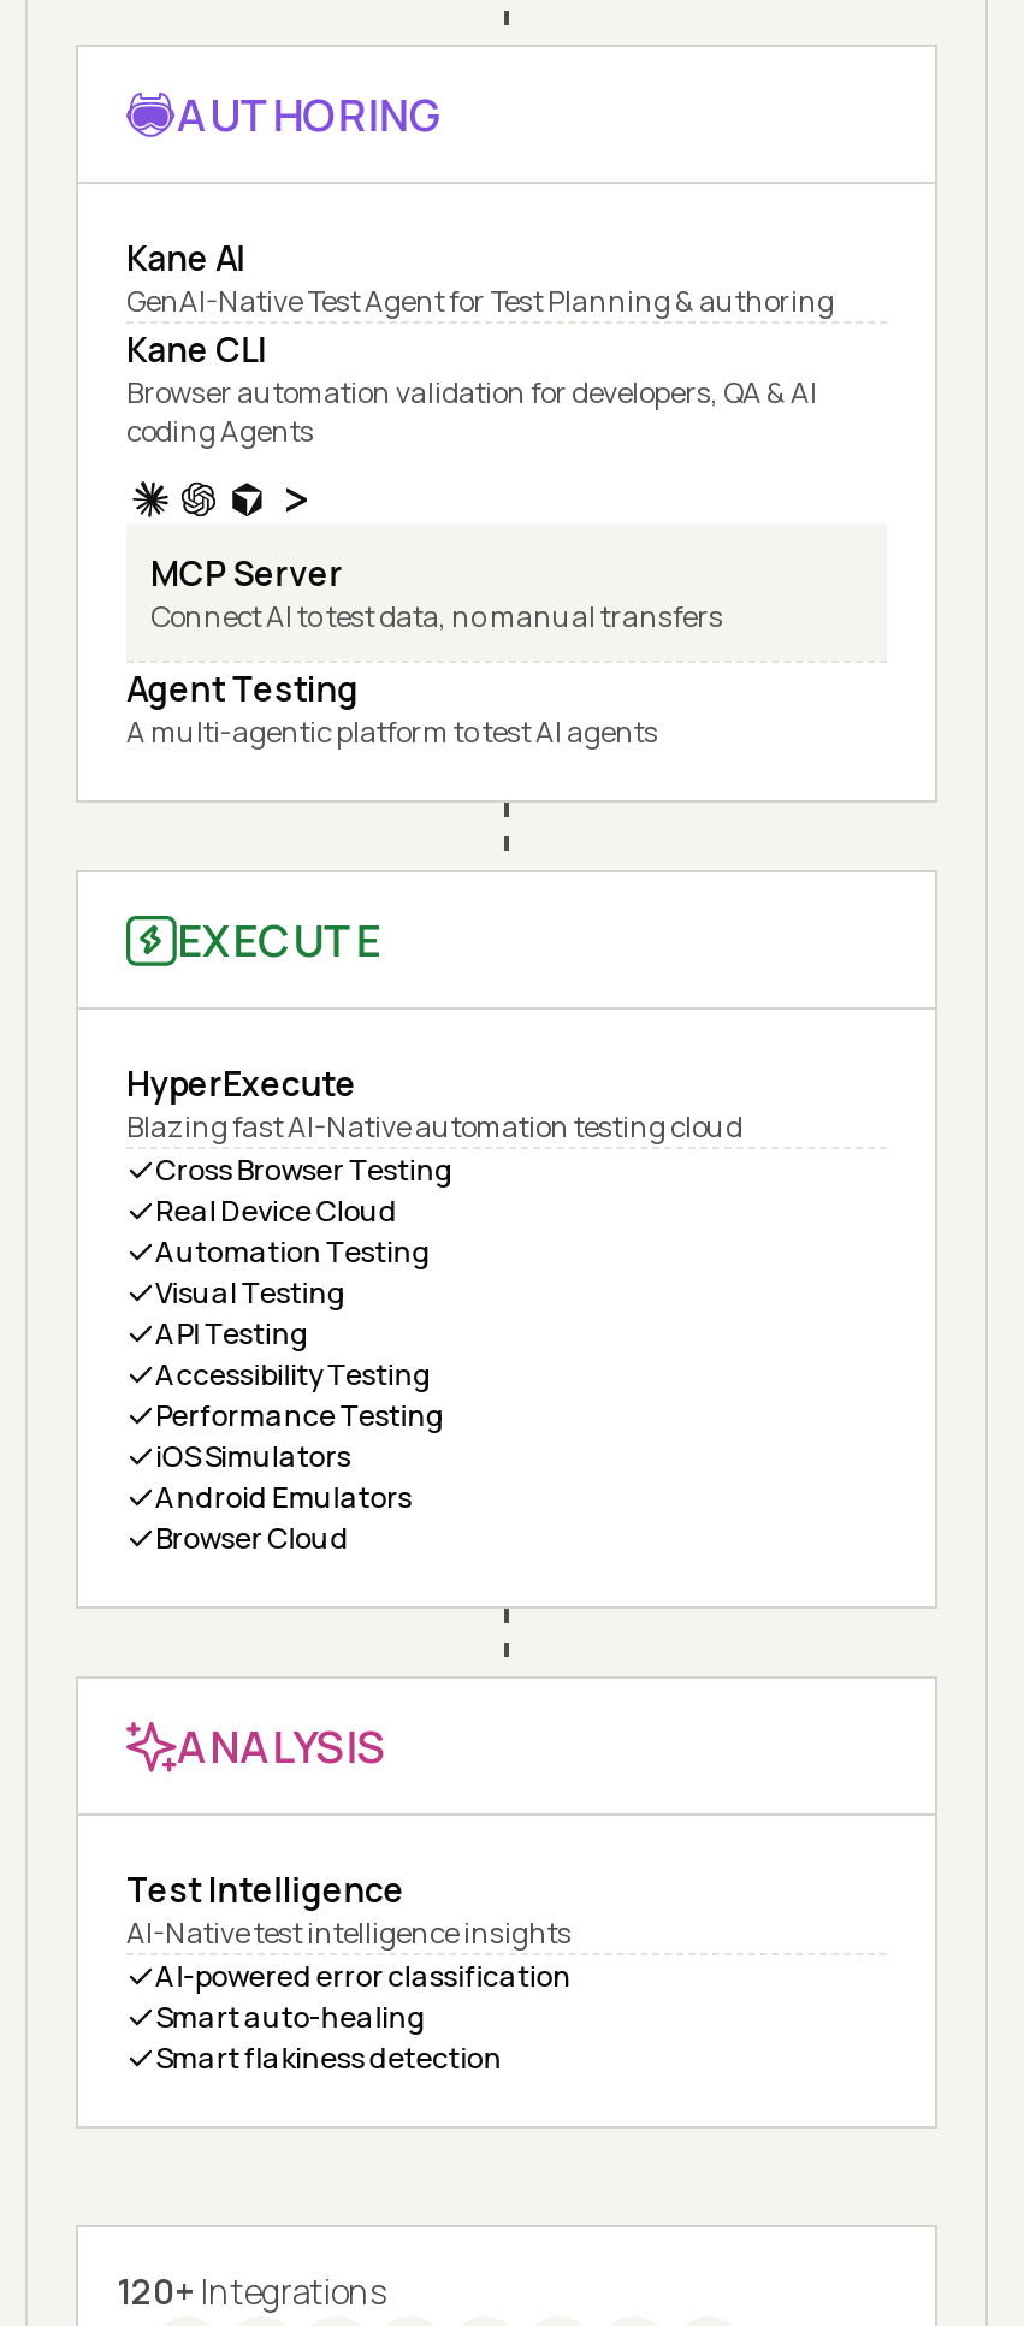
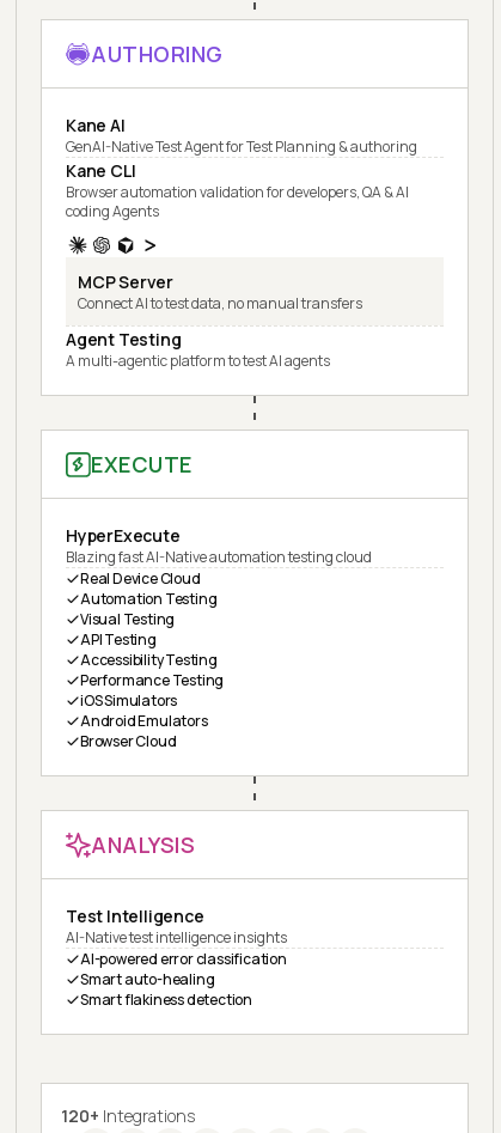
[155,1150,453,1191] Cross Browser Testing -> none

